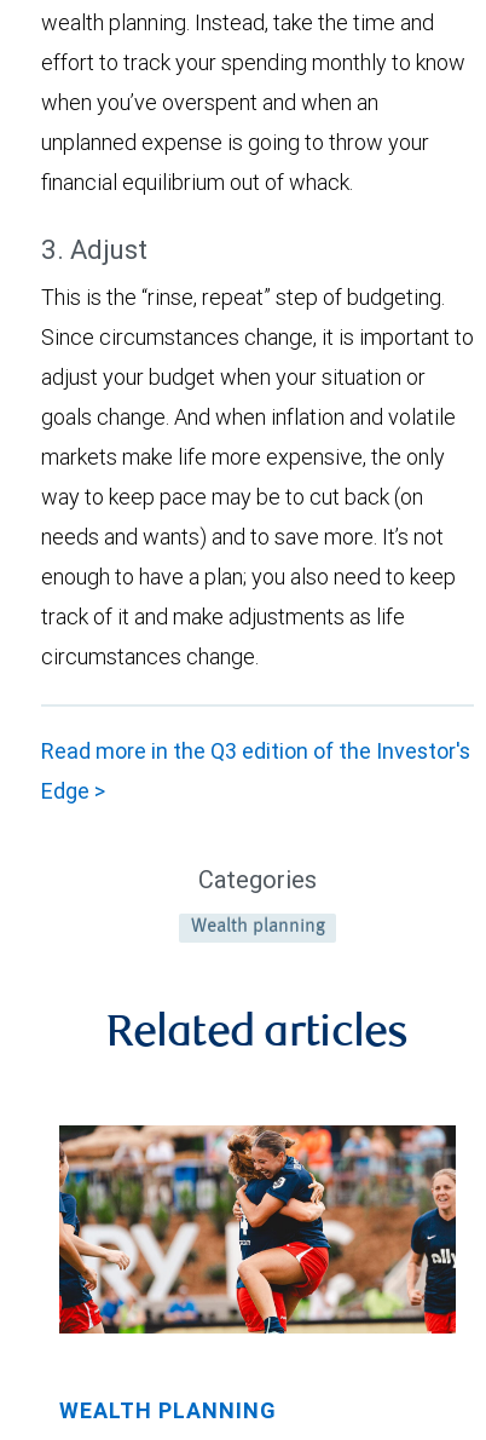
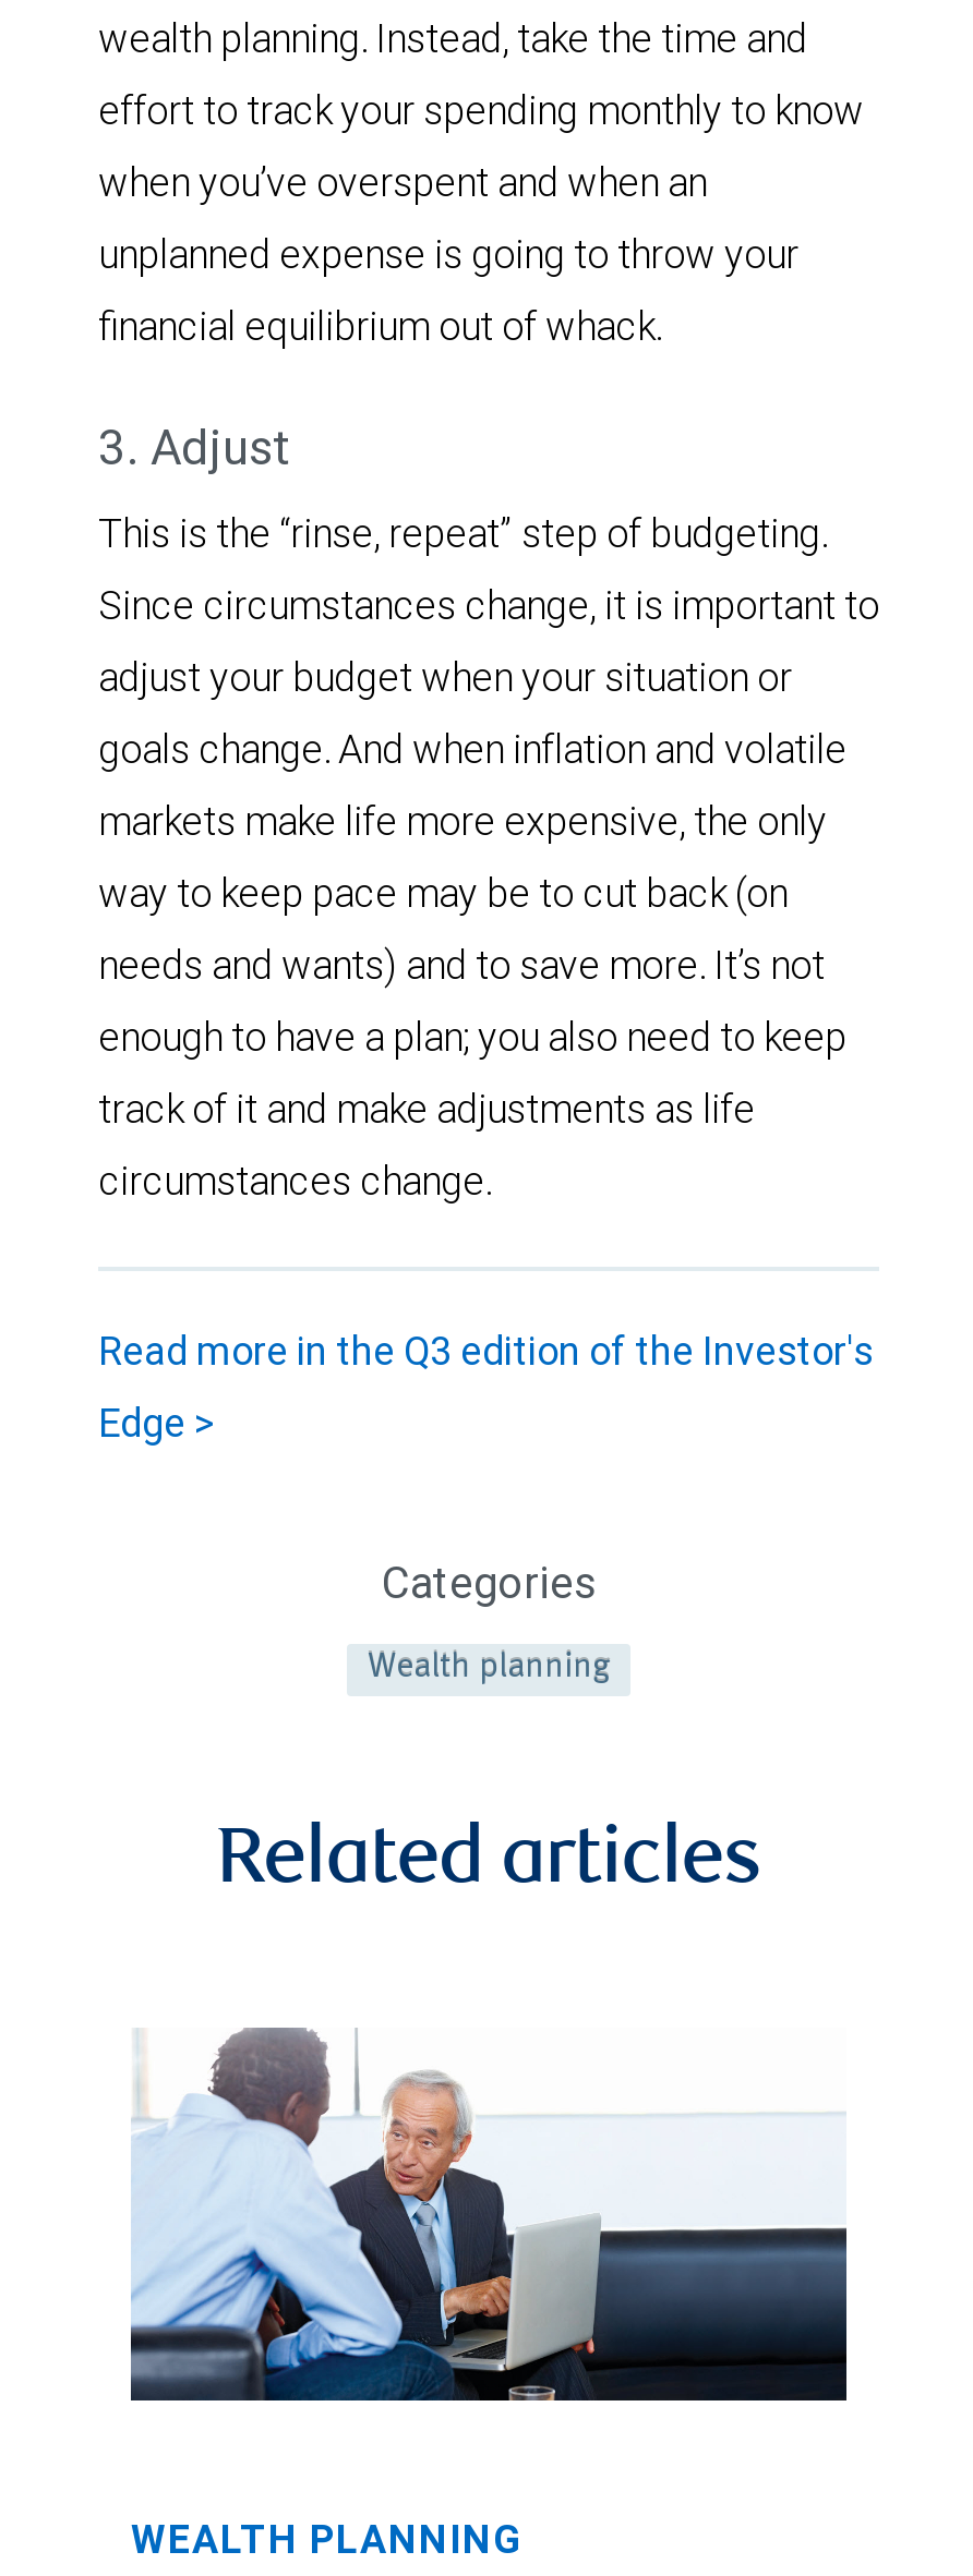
[58,1124,457,1335] [image] -> [129,2025,849,2403] [image]

